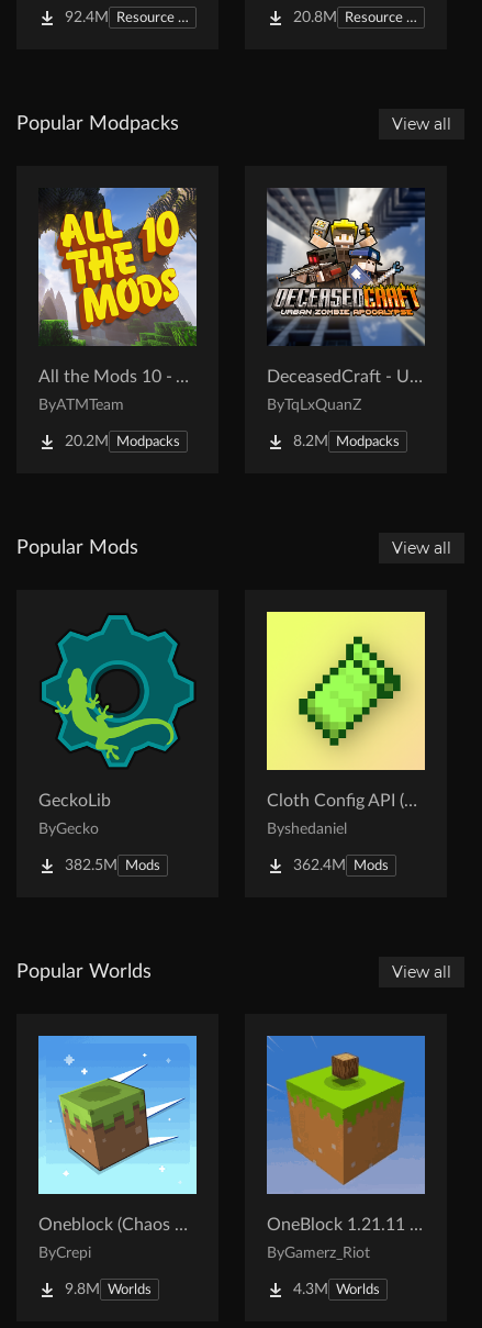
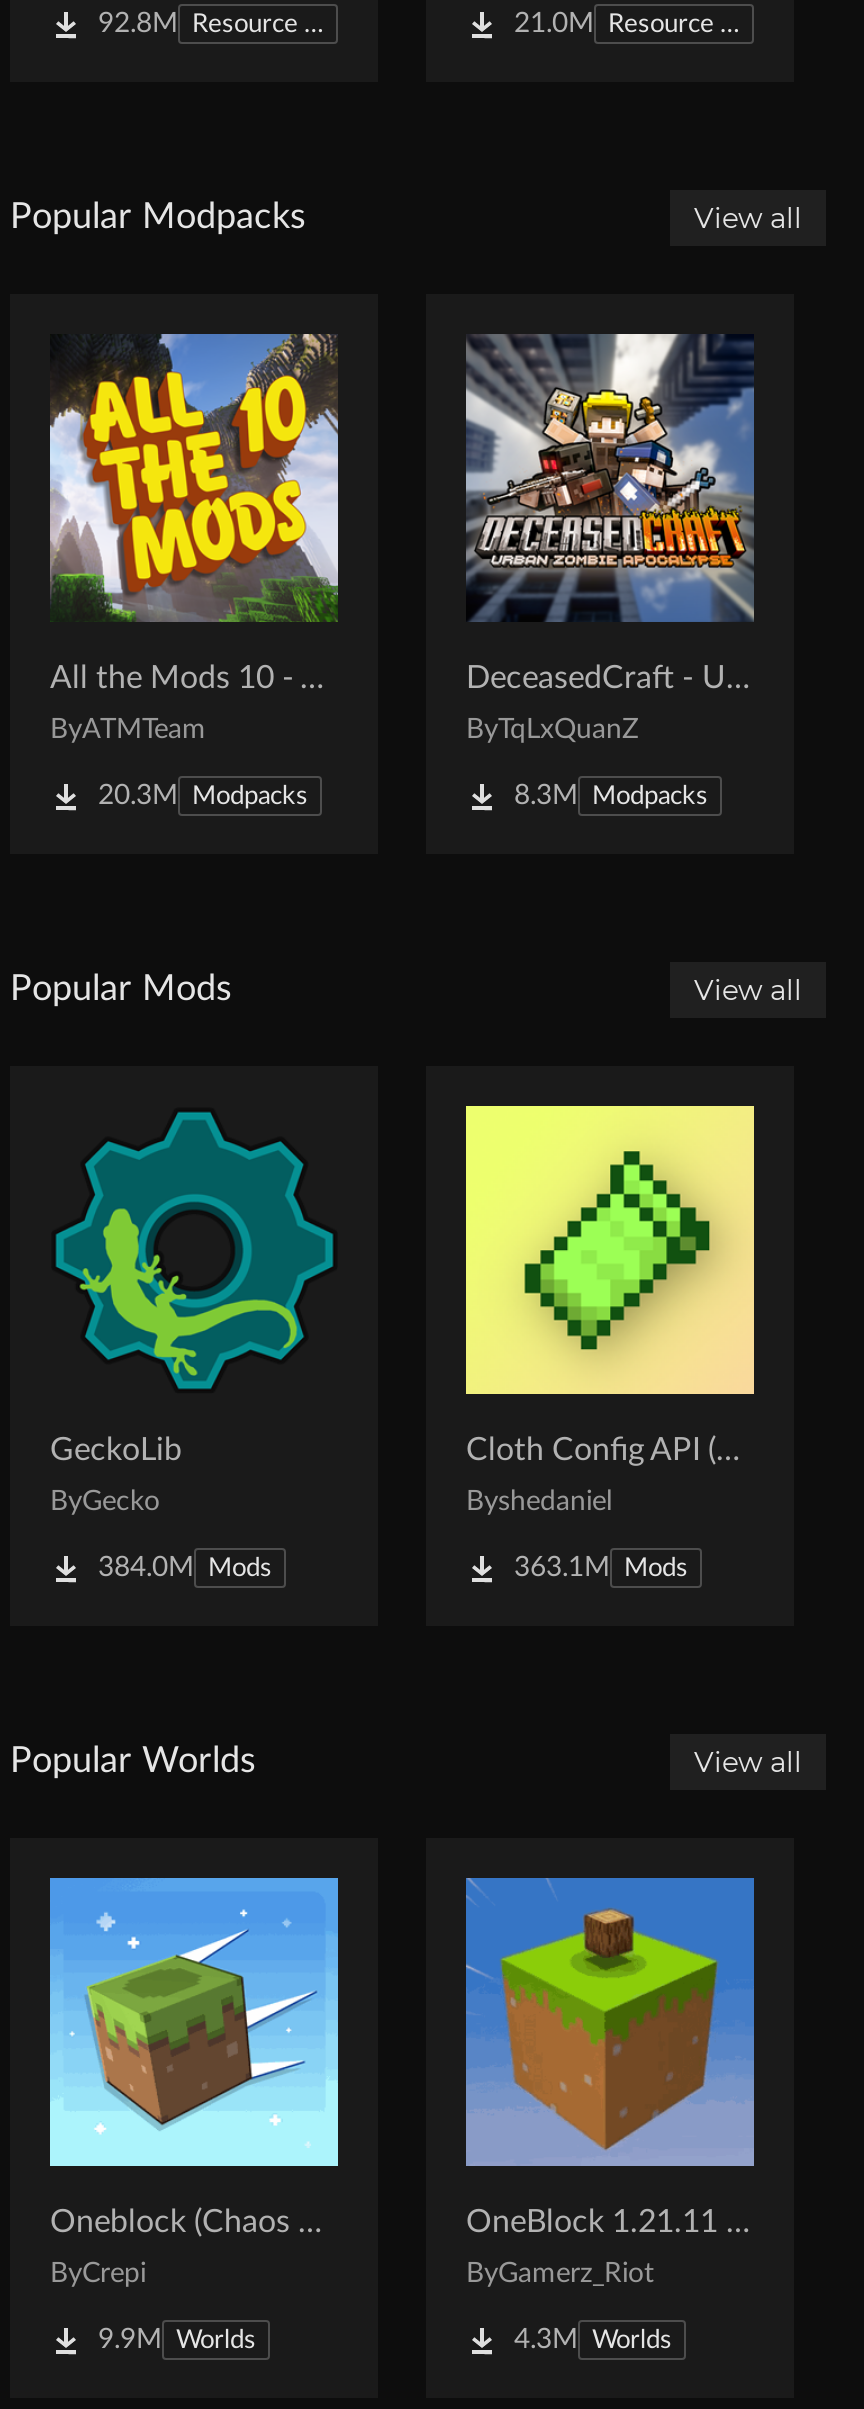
[65,10,109,25] 92.4M -> [98,9,178,37] 92.8M
[293,10,337,25] 20.8M -> [514,9,594,37] 21.0M
[65,434,180,449] 20.2M Modpacks -> [98,781,308,809] 20.3M Modpacks
[293,434,400,449] 8.2M Modpacks -> [514,781,708,809] 8.3M Modpacks
[65,858,160,873] 382.5M Mods -> [98,1553,272,1581] 384.0M Mods
[293,858,389,873] 362.4M Mods -> [514,1553,688,1581] 363.1M Mods
[65,1282,152,1297] 9.8M Worlds -> [98,2325,256,2353] 9.9M Worlds

